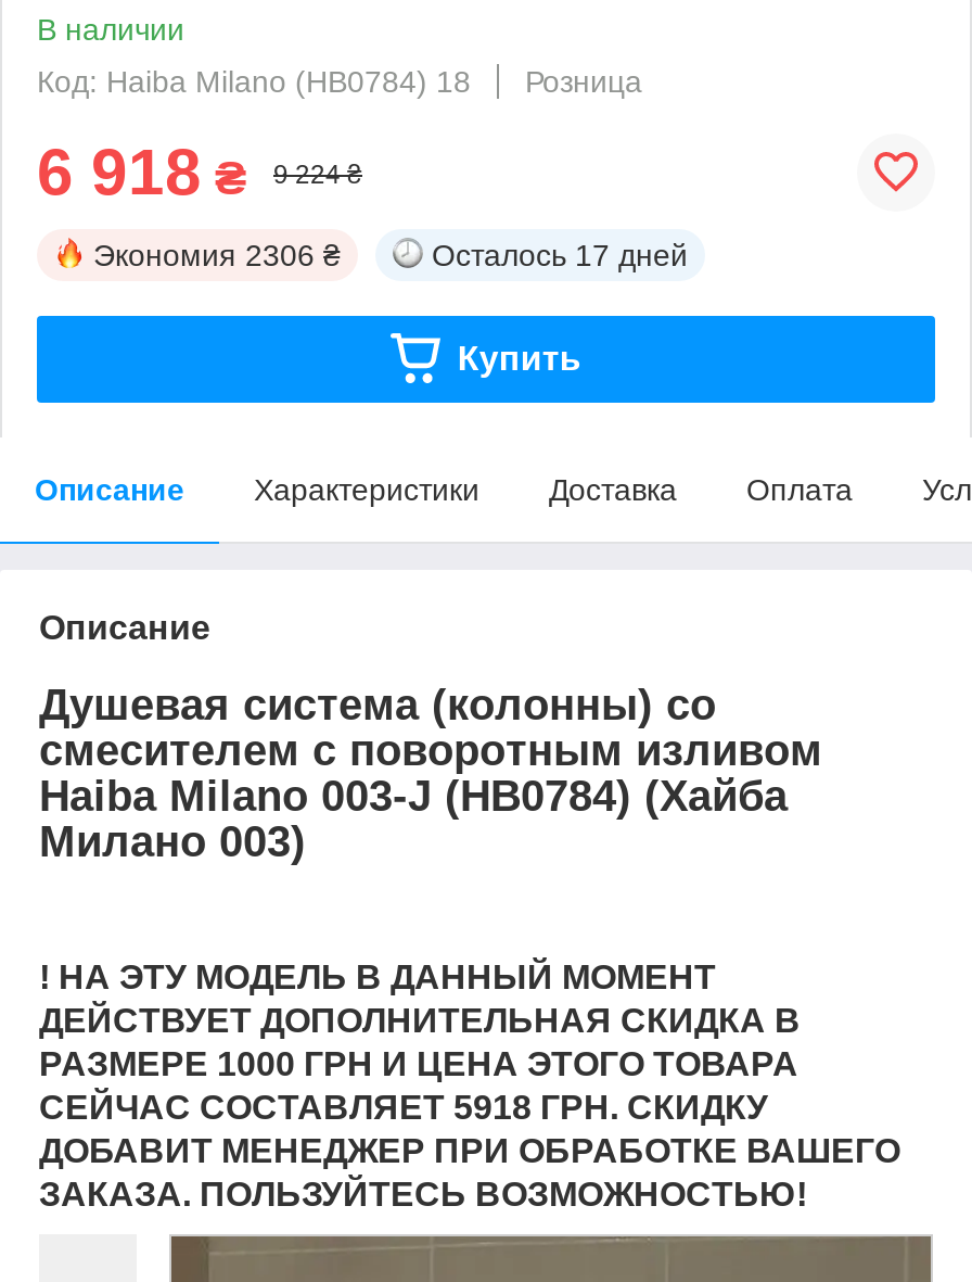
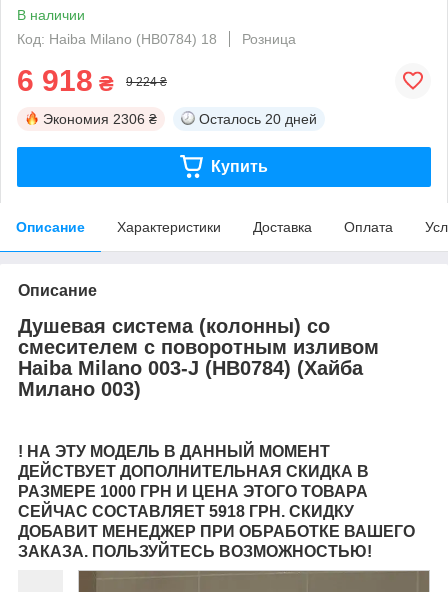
[432,237,688,272] Осталось 17 дней -> [199,111,317,127] Осталось 20 дней

